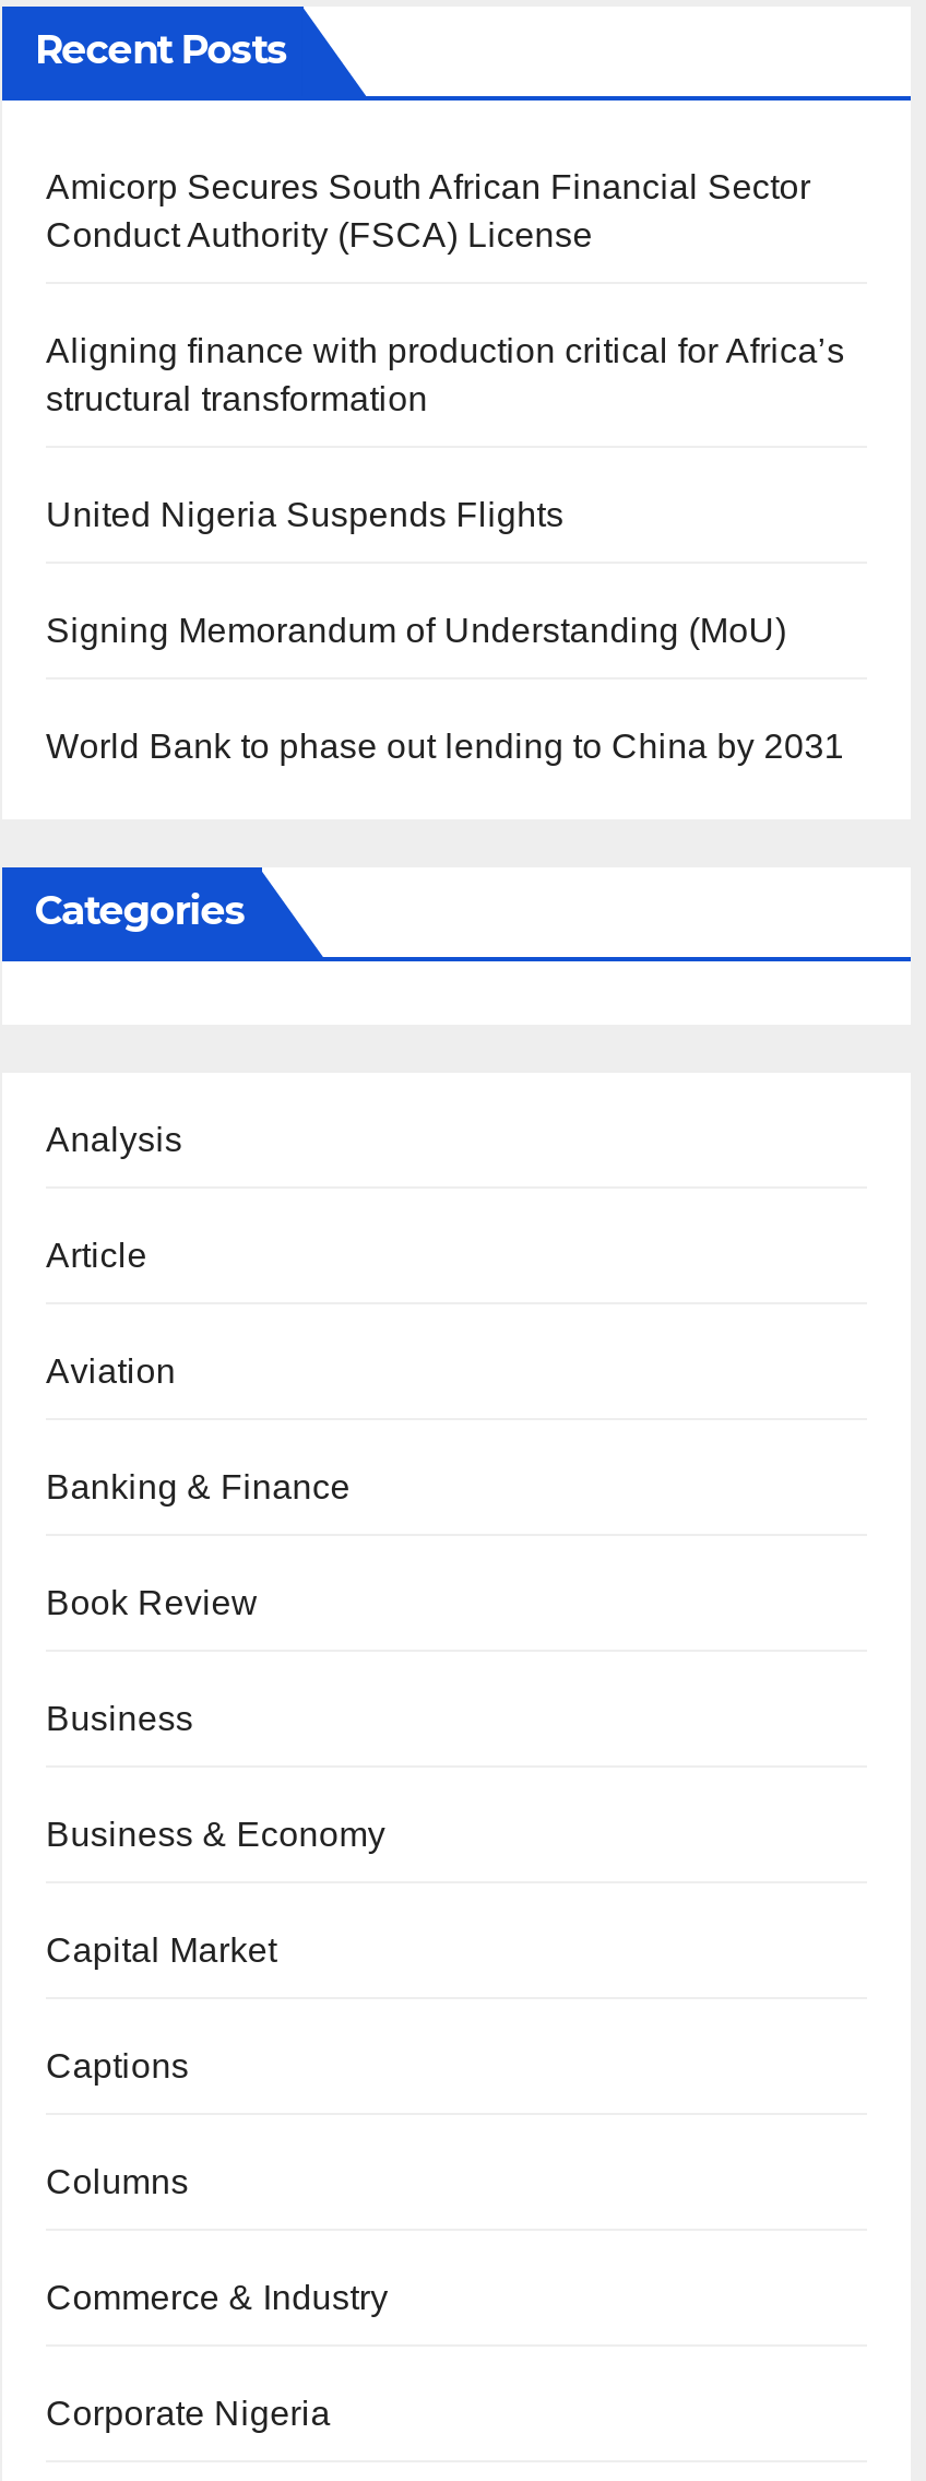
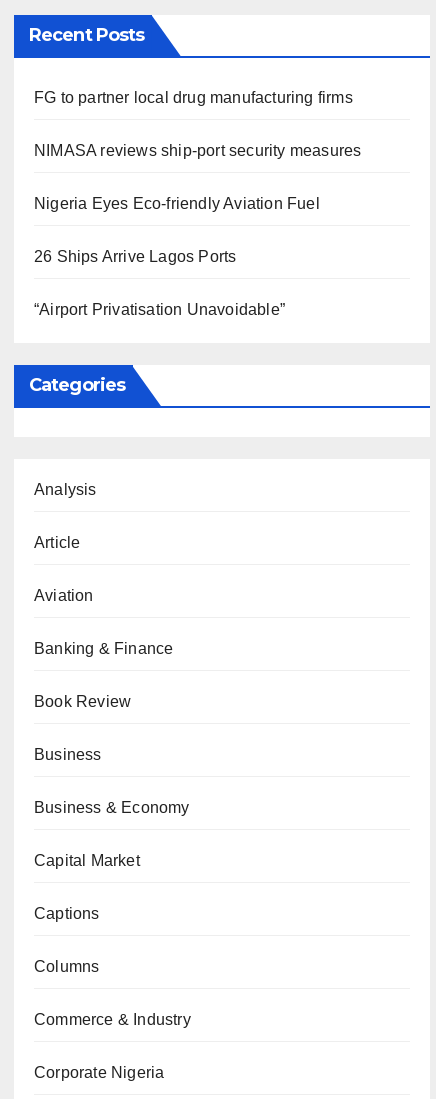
[46,168,811,253] Amicorp Secures South African Financial Sector | Conduct Authority (FSCA) License -> [34,89,353,106] FG to partner local drug manufacturing firms
[46,331,845,417] Aligning finance with production critical for Africa’s | structural transformation -> [34,142,361,159] NIMASA reviews ship-port security measures
[46,495,564,532] United Nigeria Suspends Flights -> [34,195,320,212] Nigeria Eyes Eco-friendly Aviation Fuel
[46,611,787,648] Signing Memorandum of Understanding (MoU) -> [34,248,236,265] 26 Ships Arrive Lagos Ports
[46,727,844,764] World Bank to phase out lending to China by 2031 -> [34,301,285,318] “Airport Privatisation Unavoidable”

